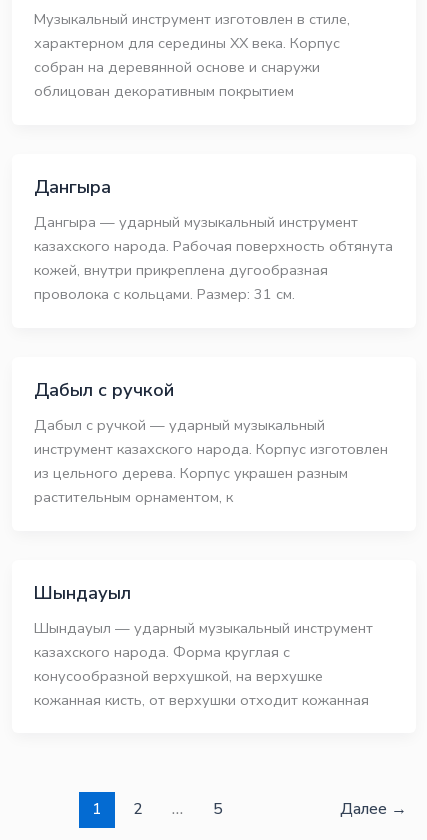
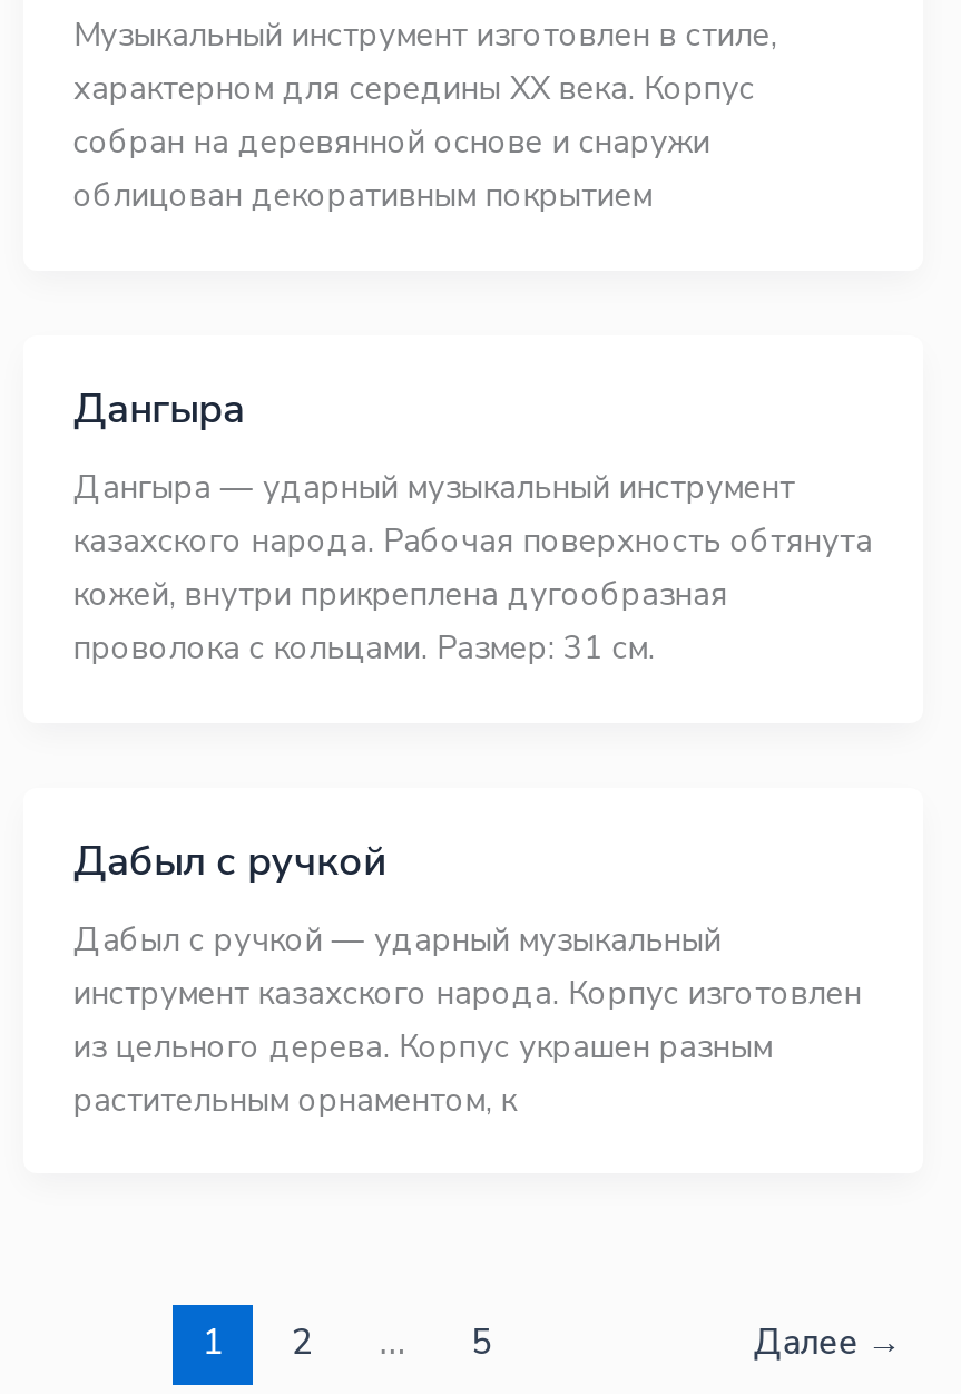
[34,581,373,710] Шындауыл | Шындауыл — ударный музыкальный инструмент | казахского народа. Форма круглая с | конусообразной верхушкой, на верхушке | кожанная кисть, от верхушки отходит кожанная -> none

